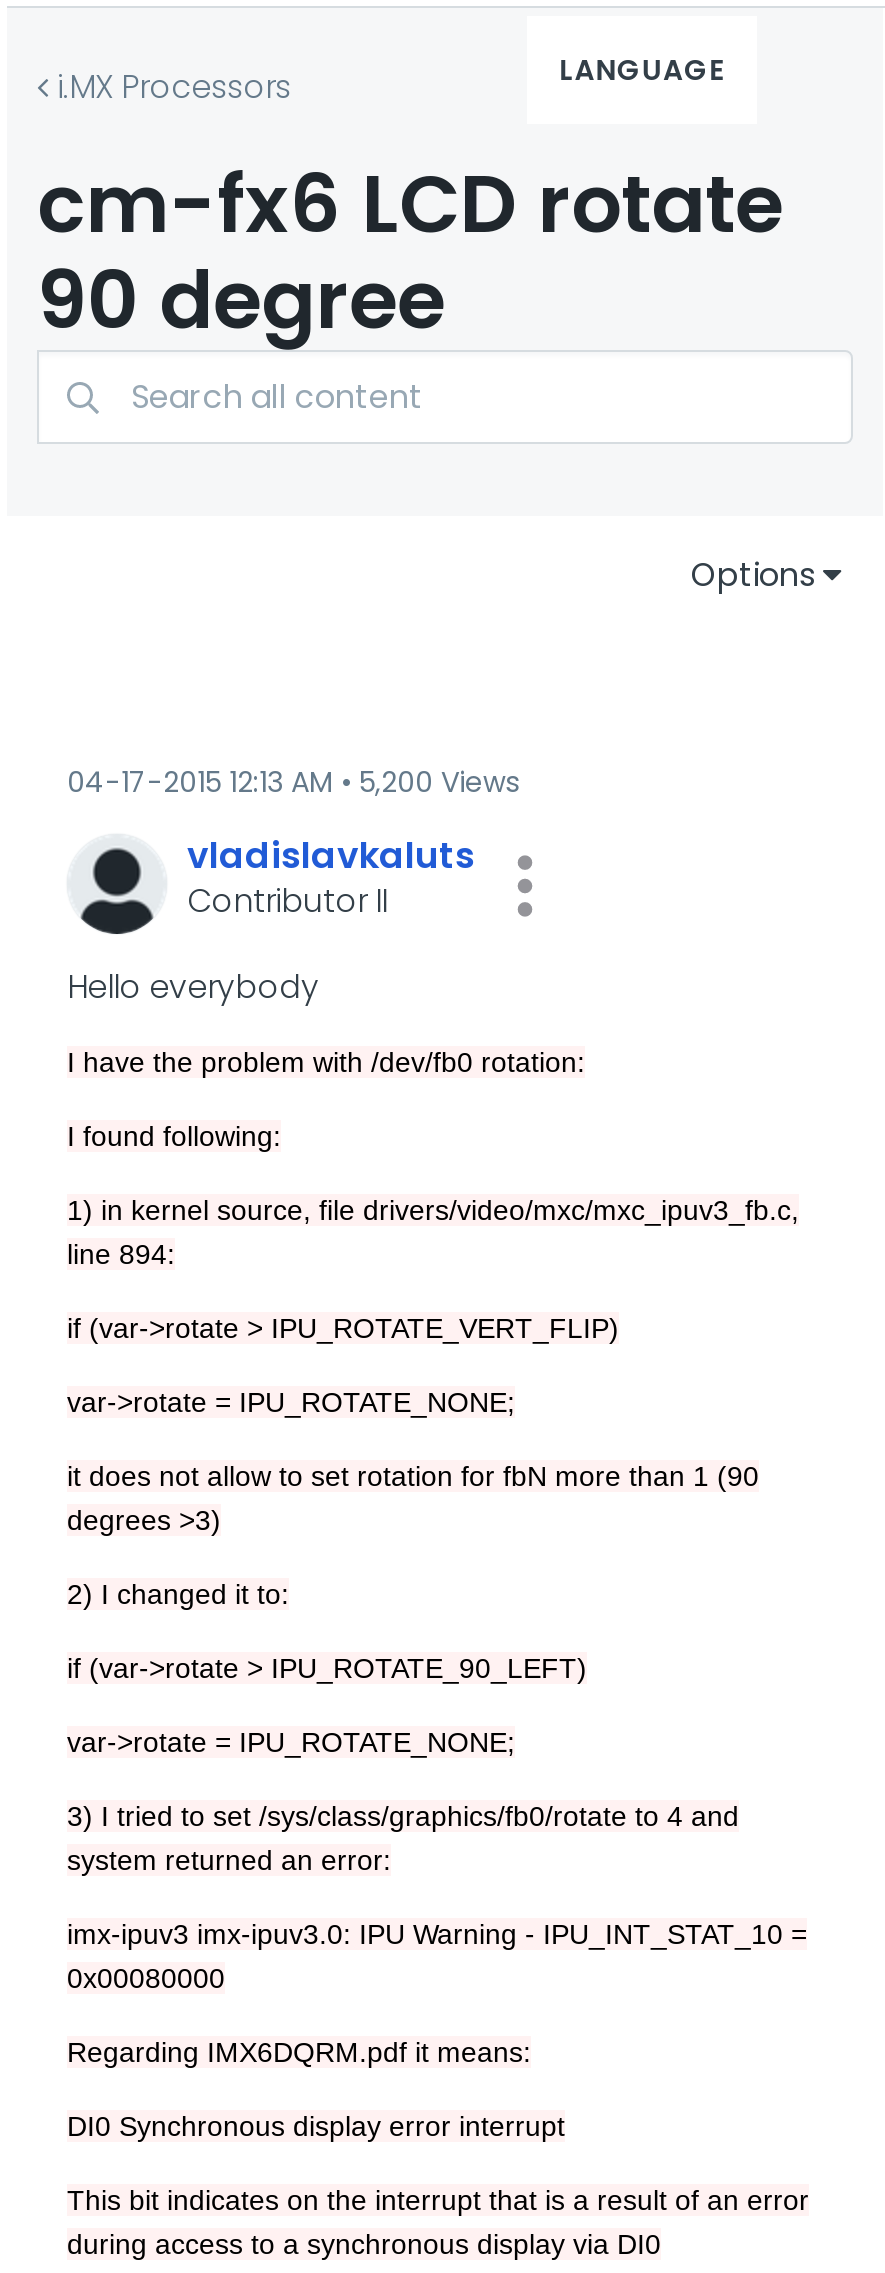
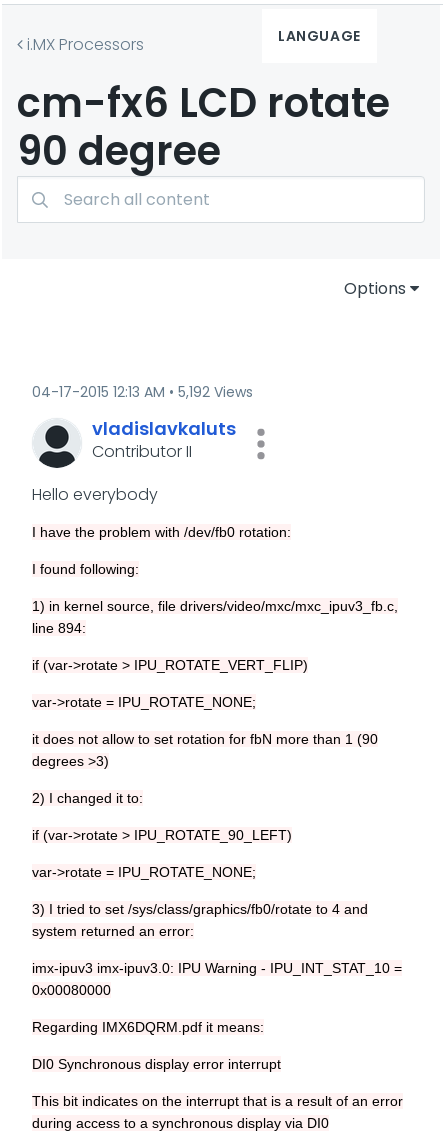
[67,762,519,802] 04-17-2015 12:13 AM 5,200 Views -> [32,382,253,402] 04-17-2015 12:13 AM 5,192 Views

